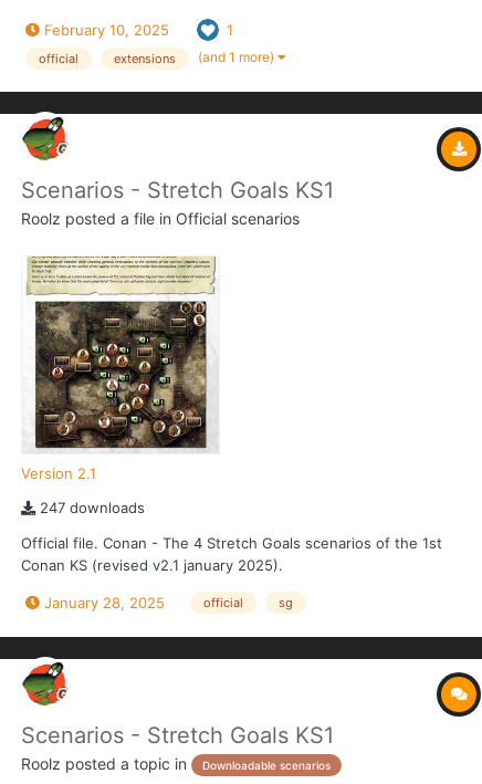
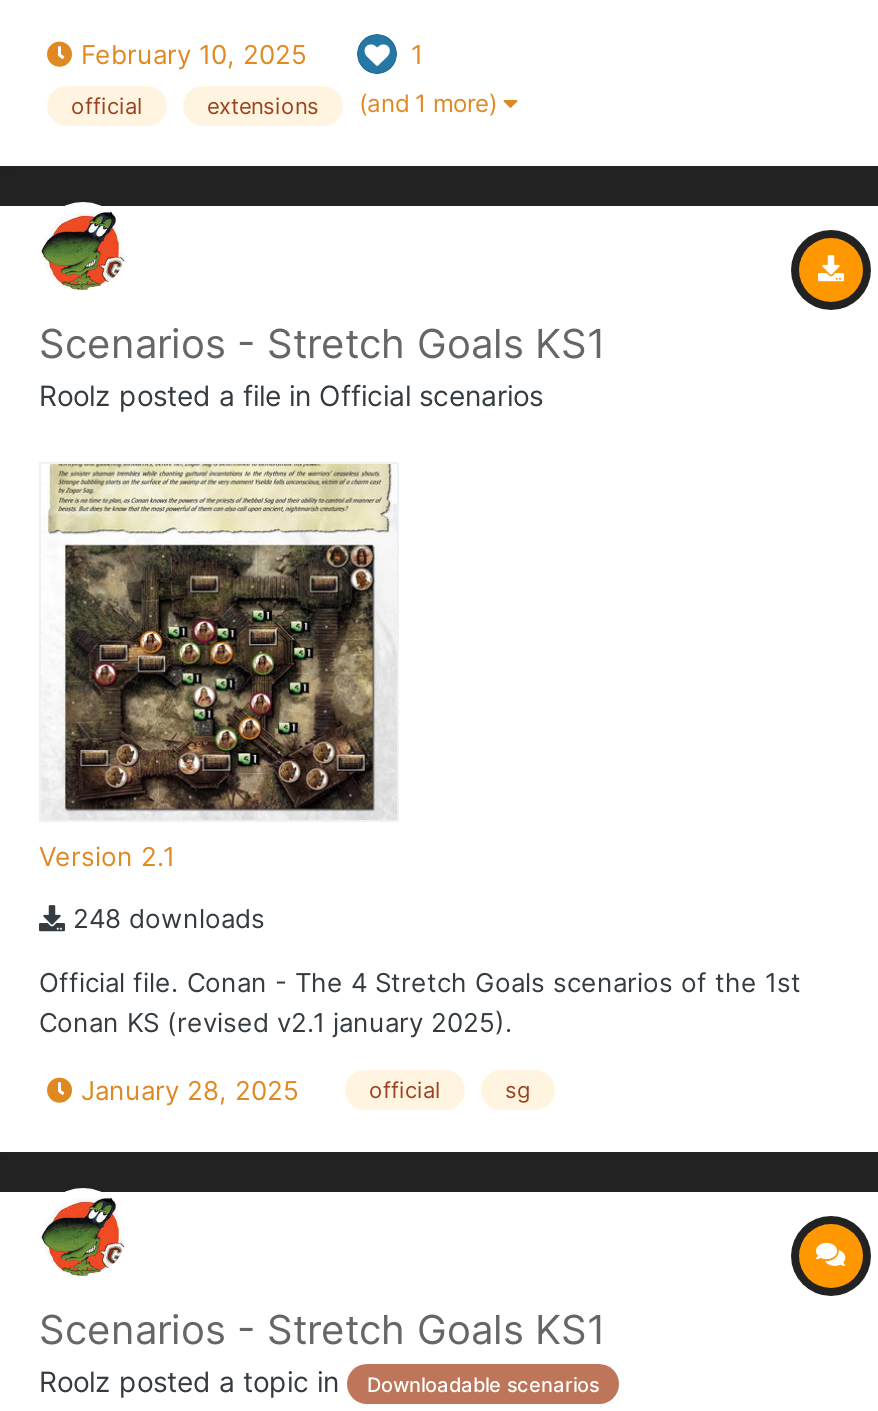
[35,499,145,517] 247 downloads -> [65,903,265,935] 248 downloads

